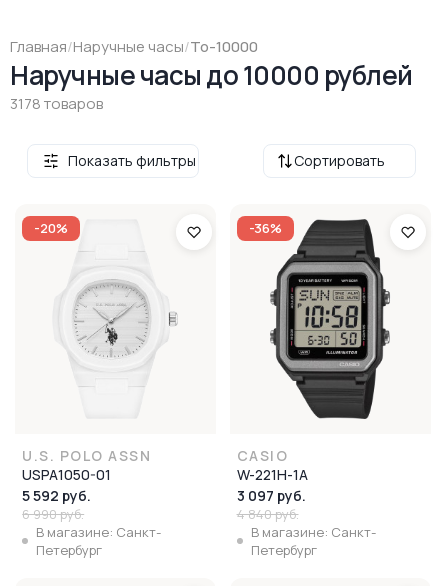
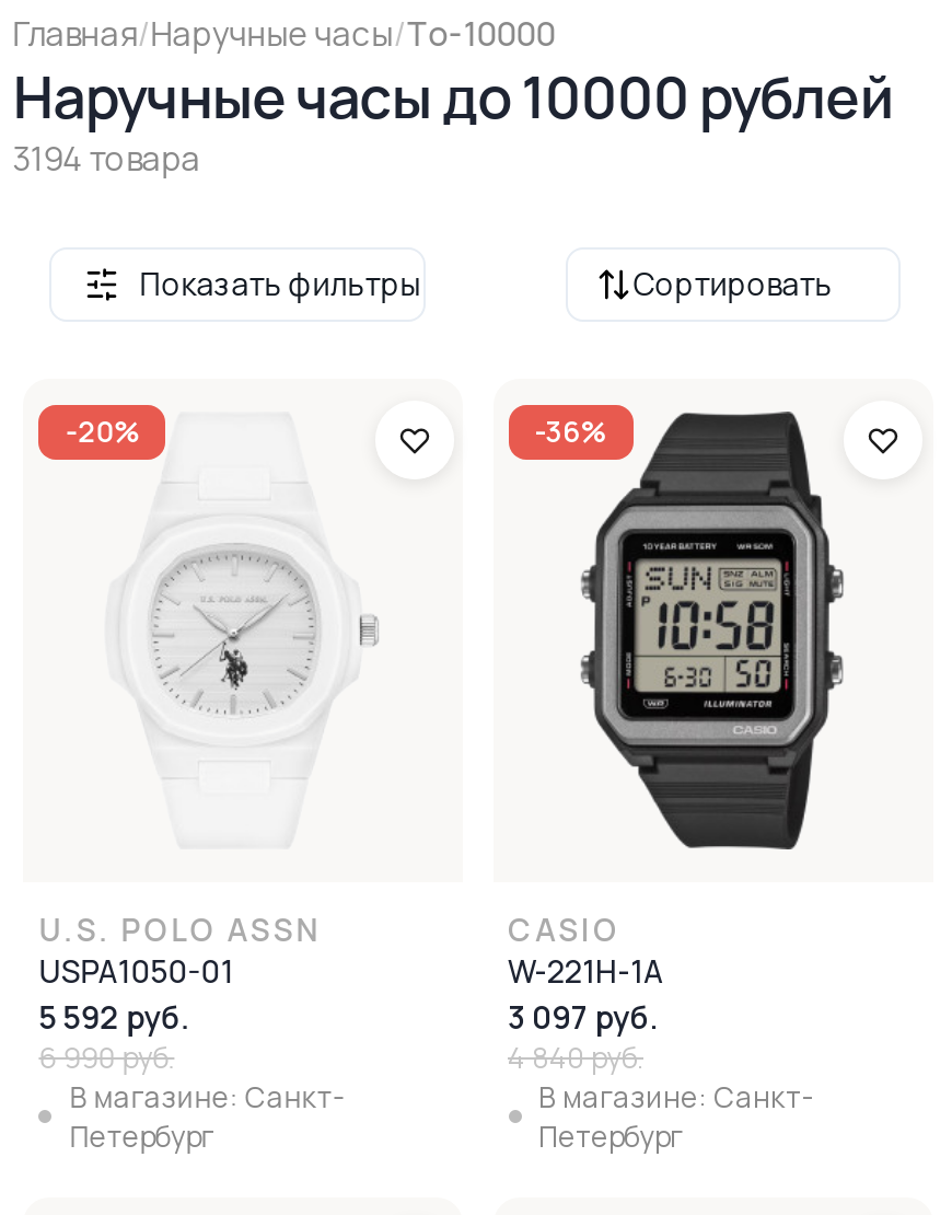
[10,93,103,114] 3178 товаров -> [12,136,201,182] 3194 товара

